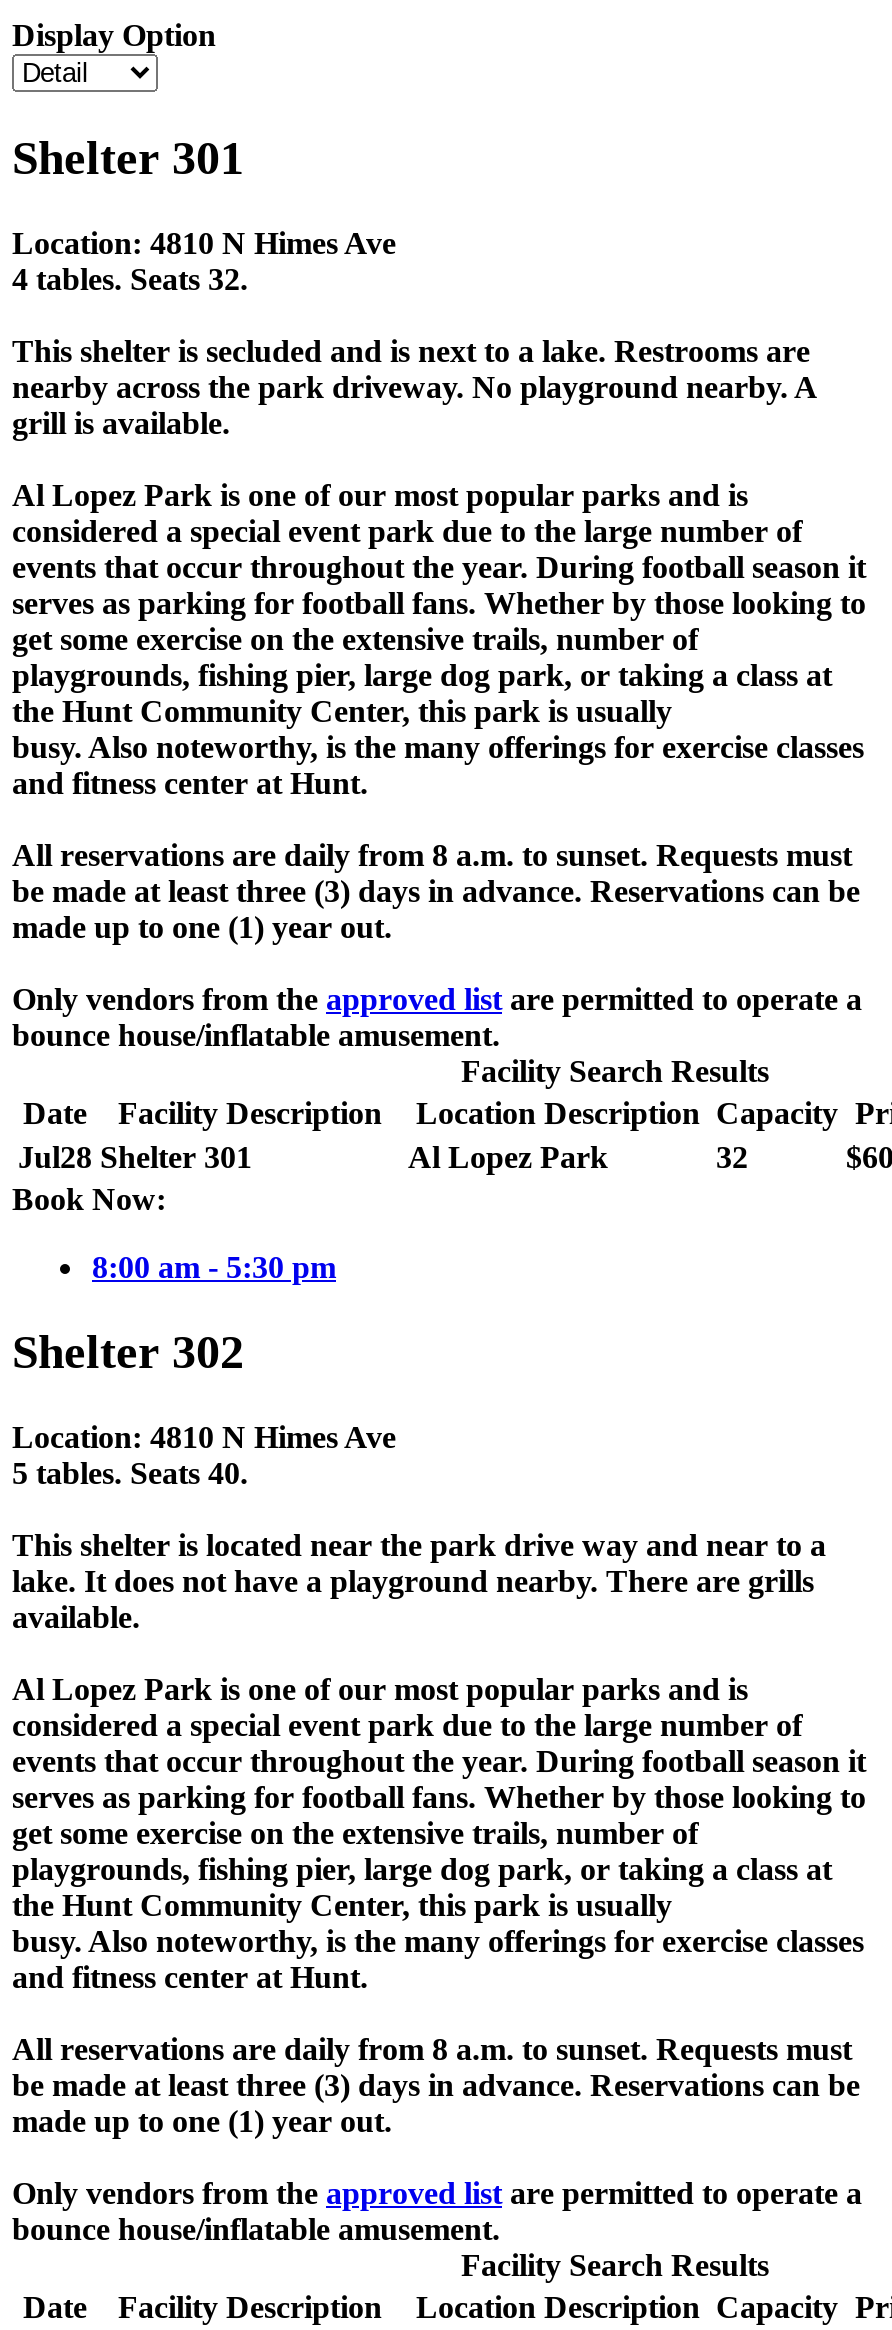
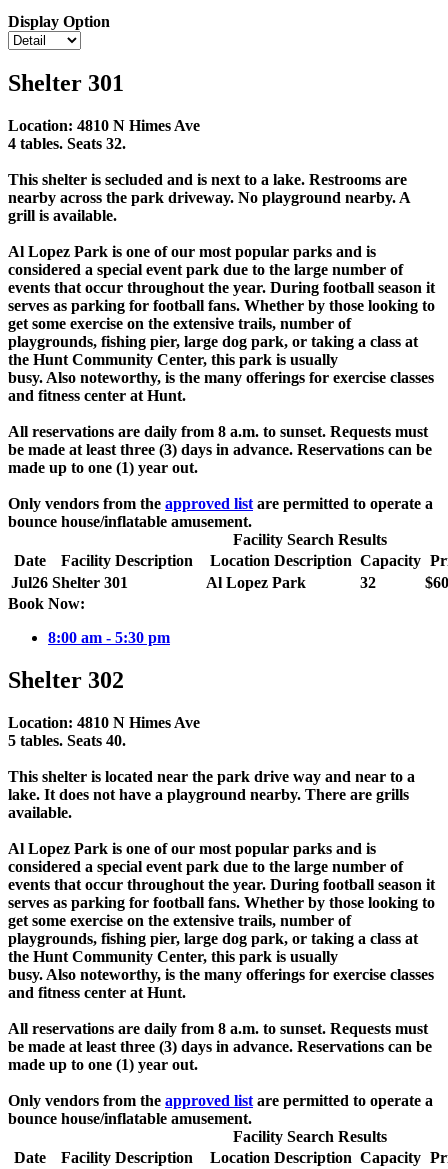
[18,1141,252,1175] Jul28 Shelter 301 -> [11,574,128,591] Jul26 Shelter 301

